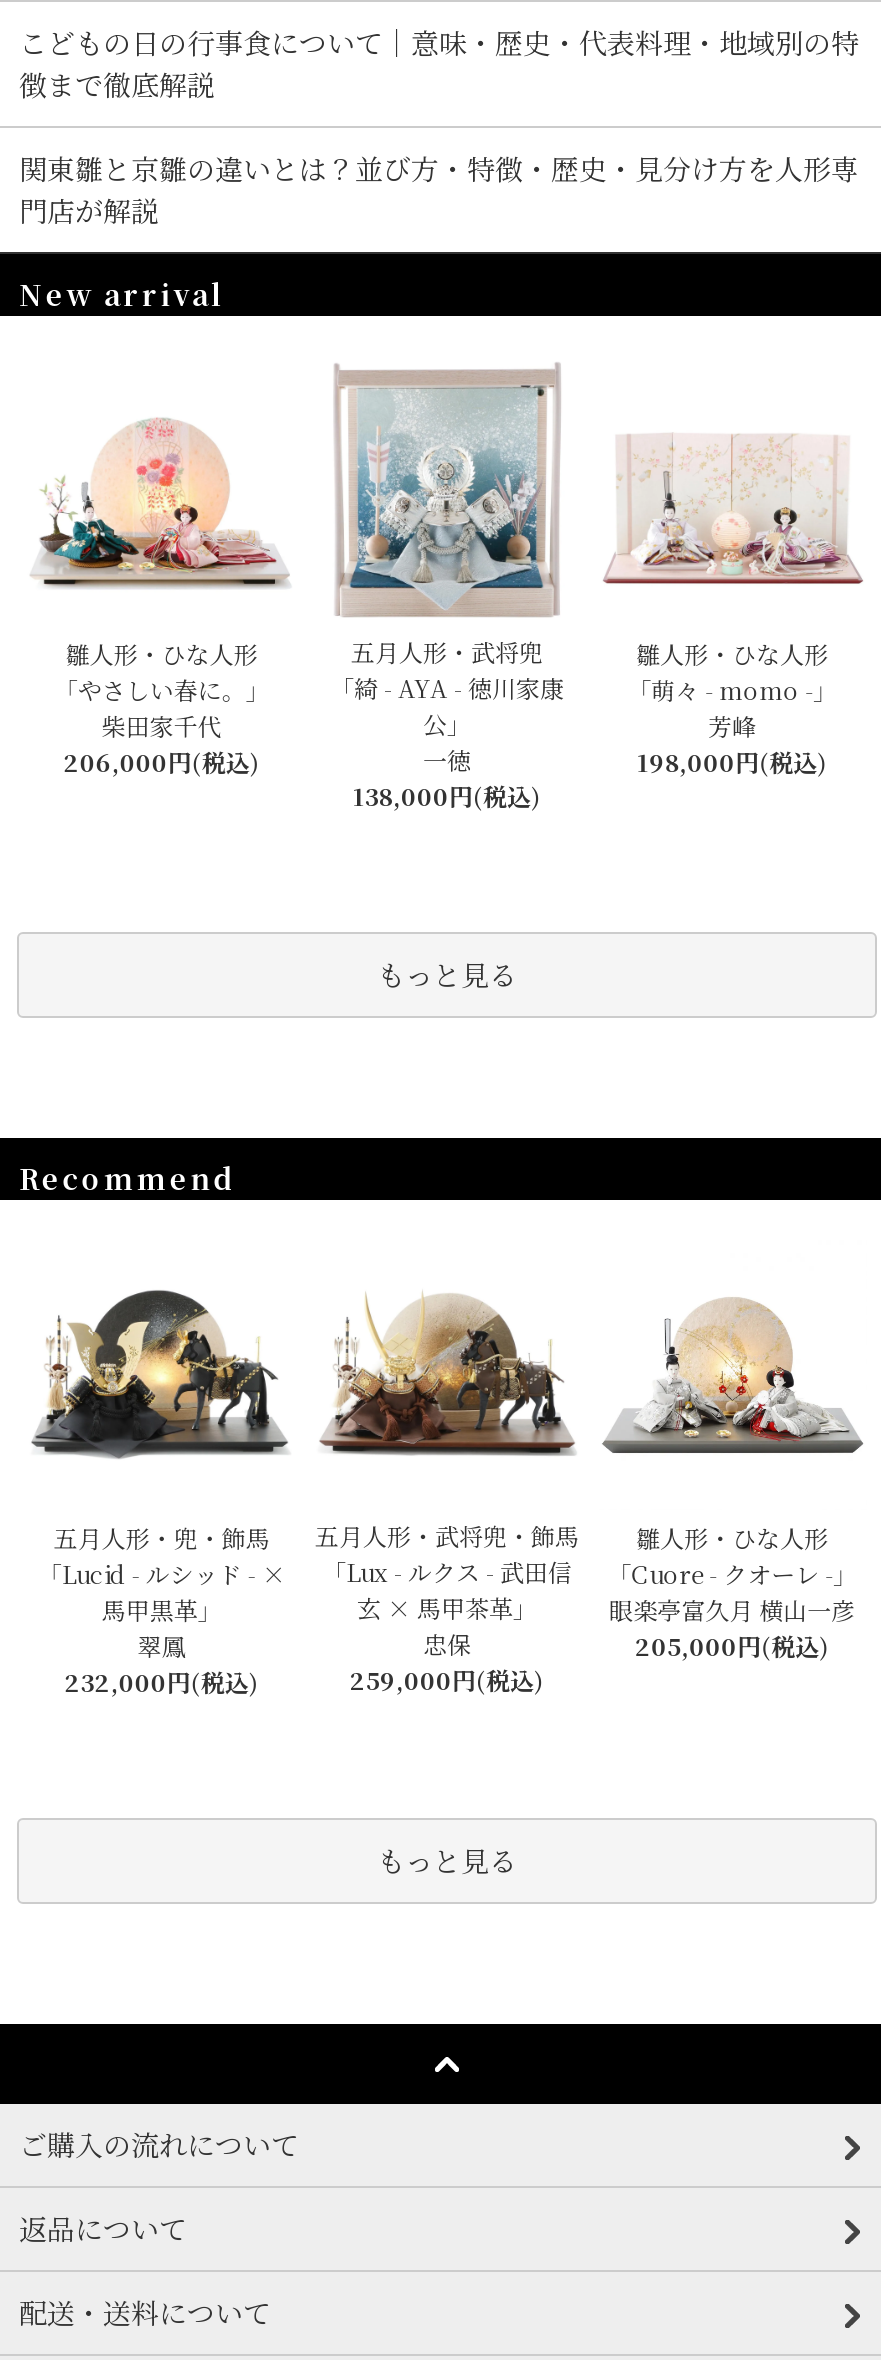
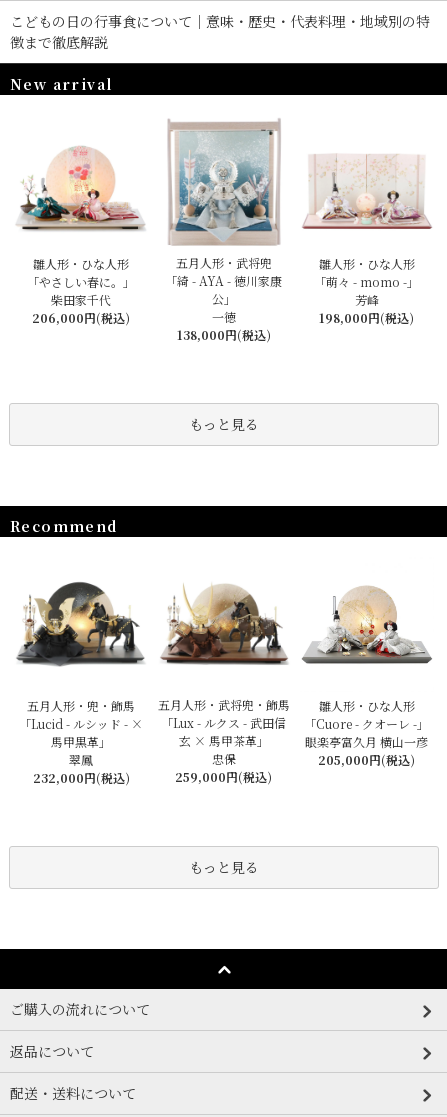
[19,149,859,231] 関東雛と京雛の違いとは？並び方・特徴・歴史・見分け方を人形専 | 門店が解説 -> none

